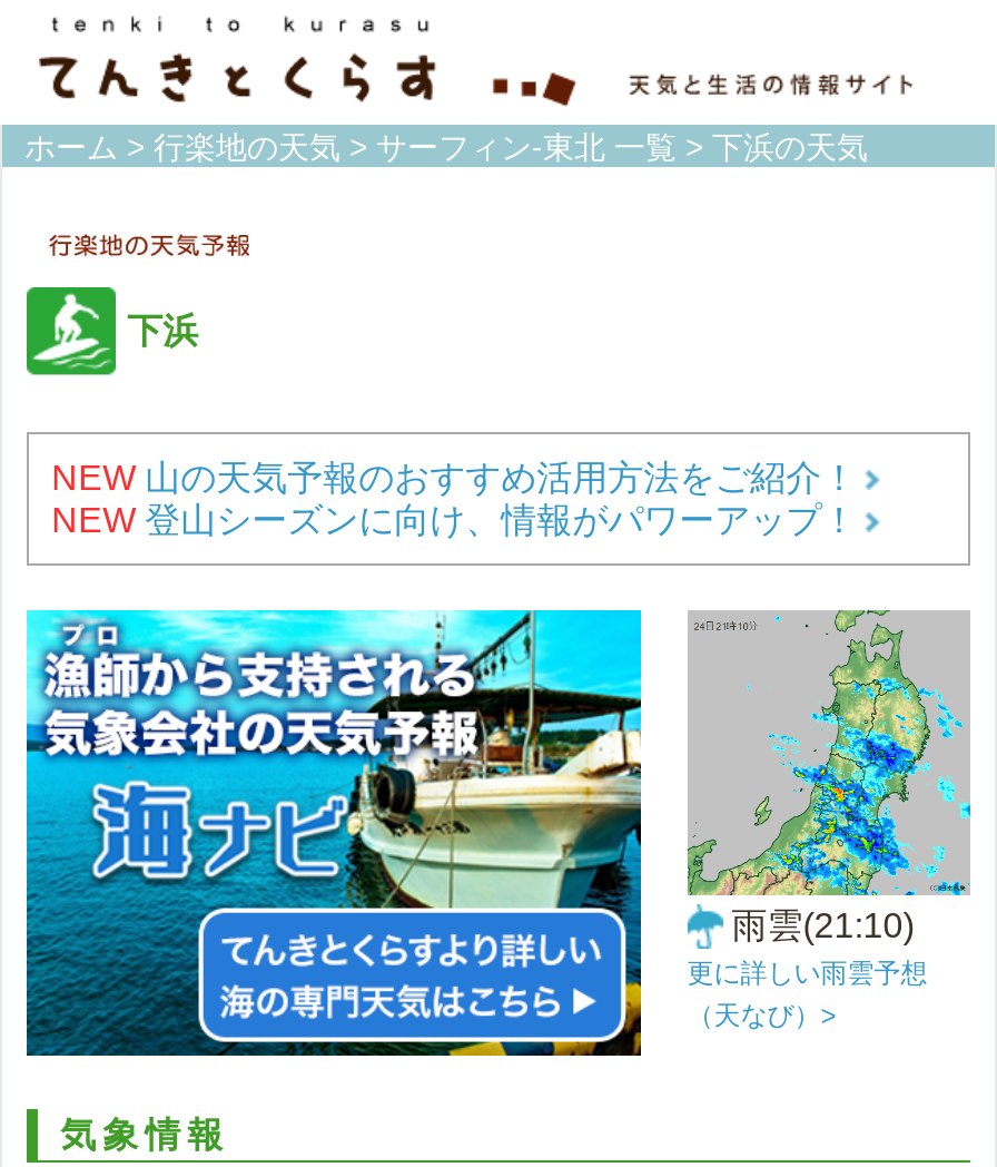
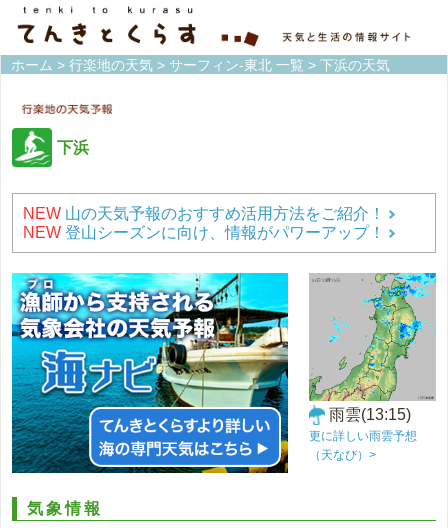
[723,610,973,943] [image] | 雨雲(21:10) -> [325,272,437,422] [image] | 雨雲(13:15)

